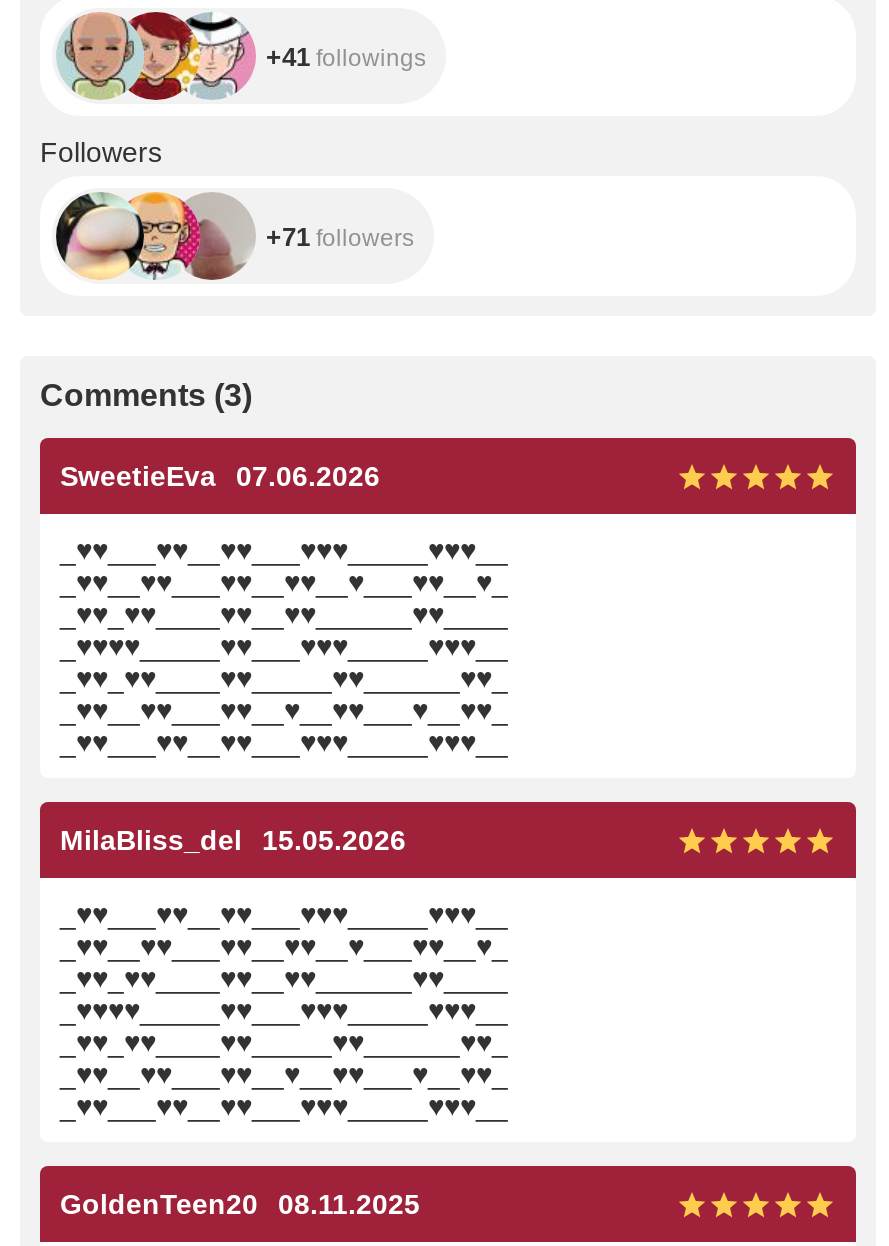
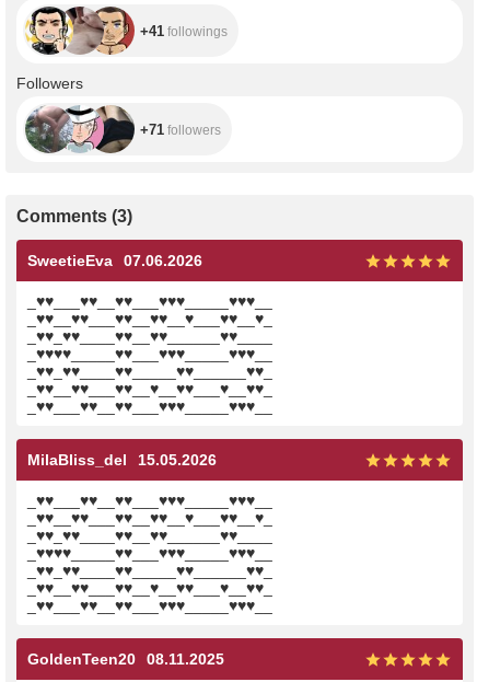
[56,12,254,100] [image] -> [25,5,135,55] [image]
[58,190,256,280] [image] -> [25,105,136,154] [image]

